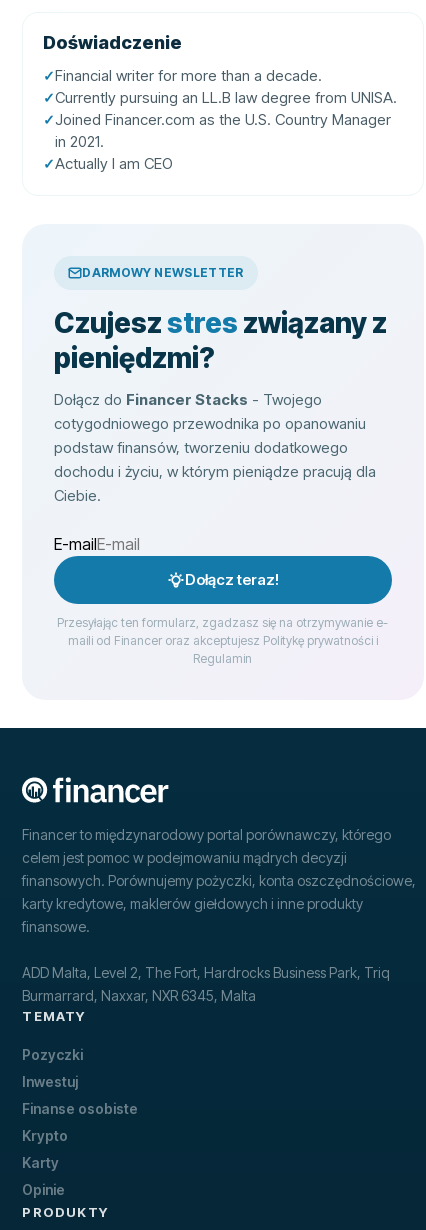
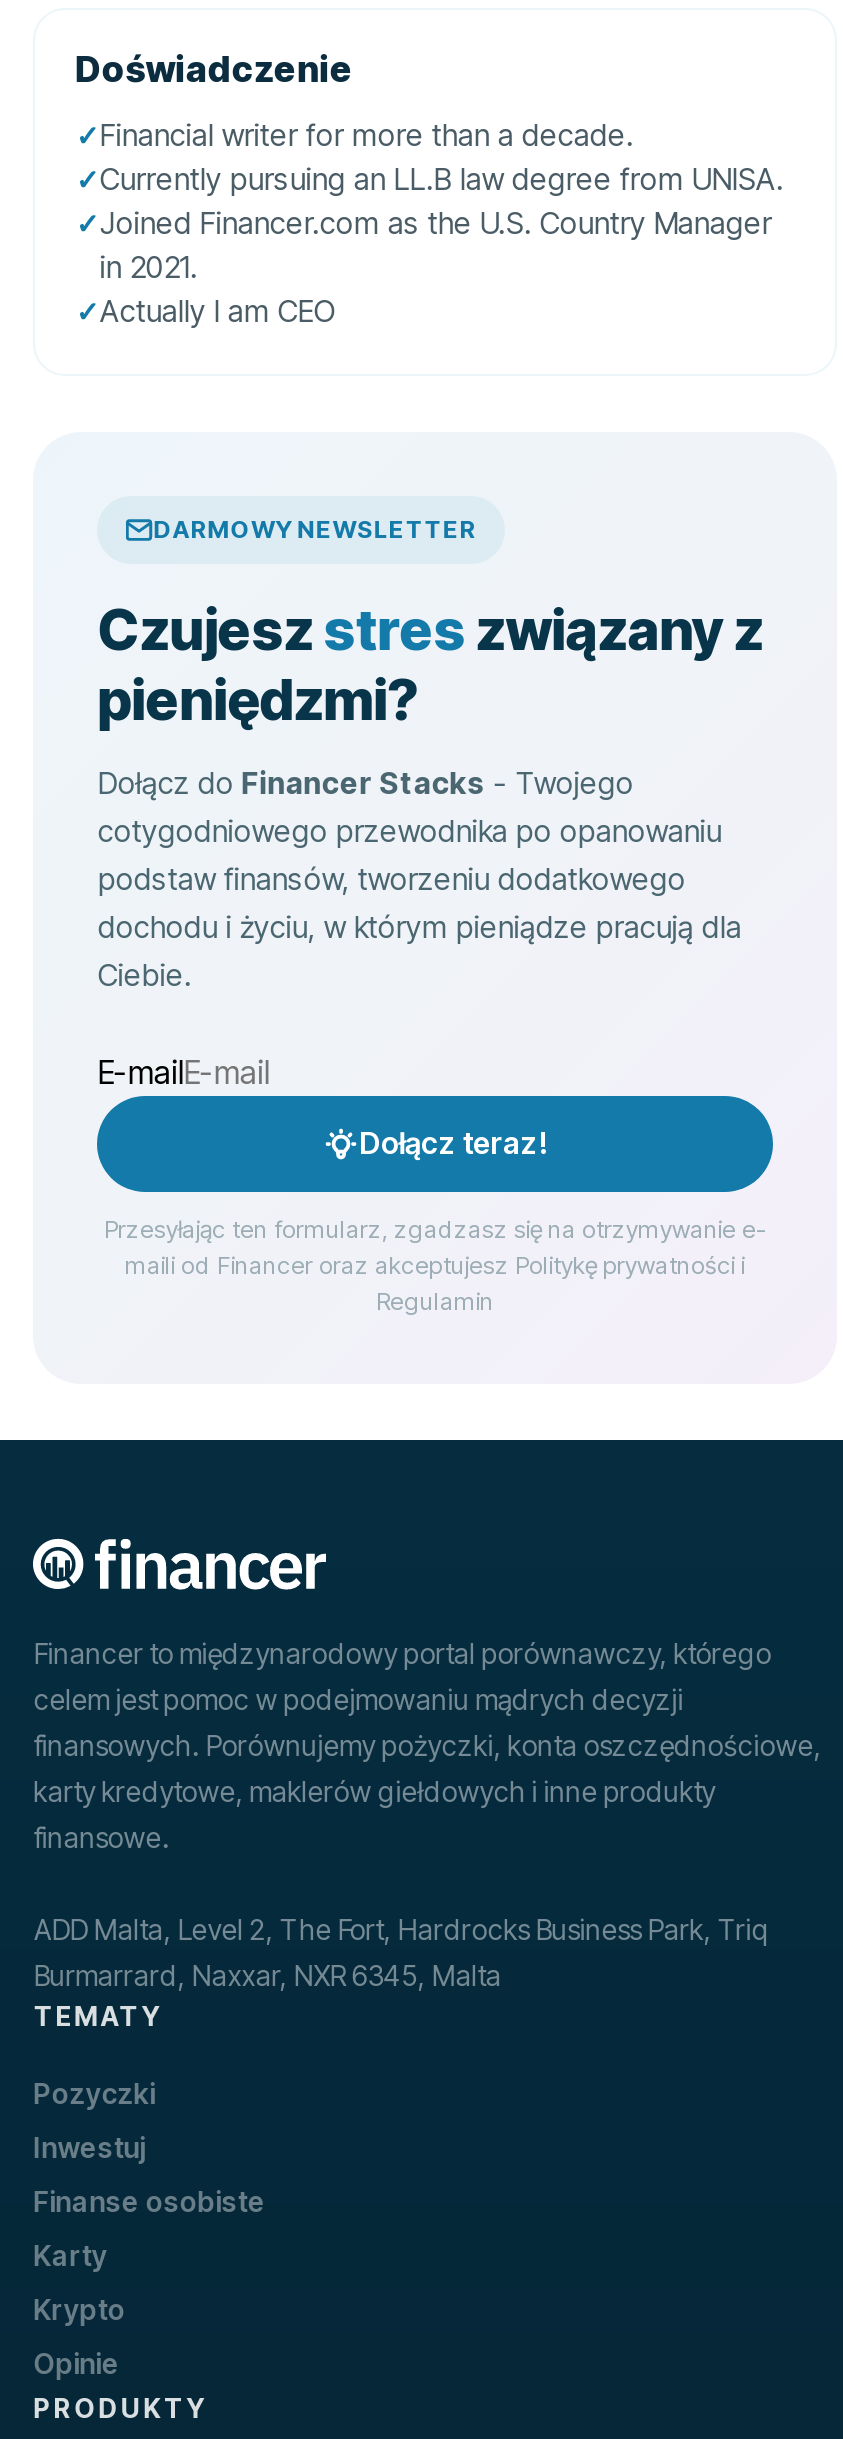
moved [22,1127,68,1144] -> [34,2291,126,2325]: Krypto
moved [22,1154,59,1171] -> [34,2237,108,2271]: Karty

